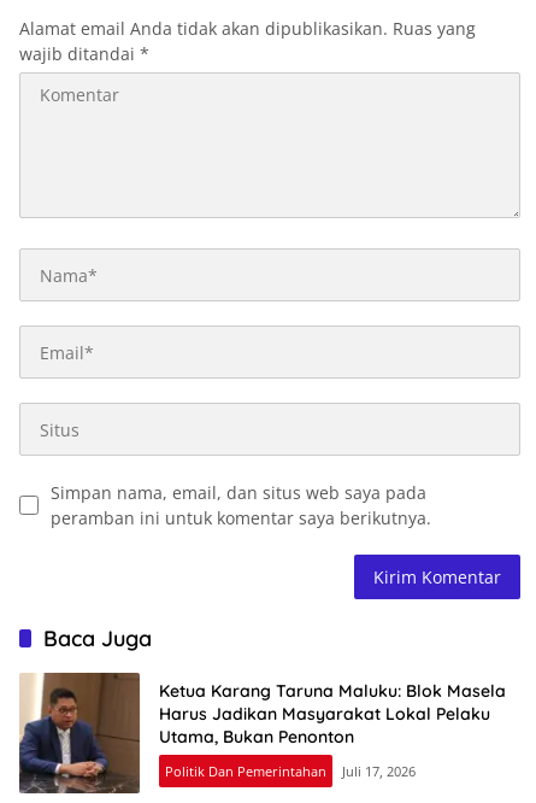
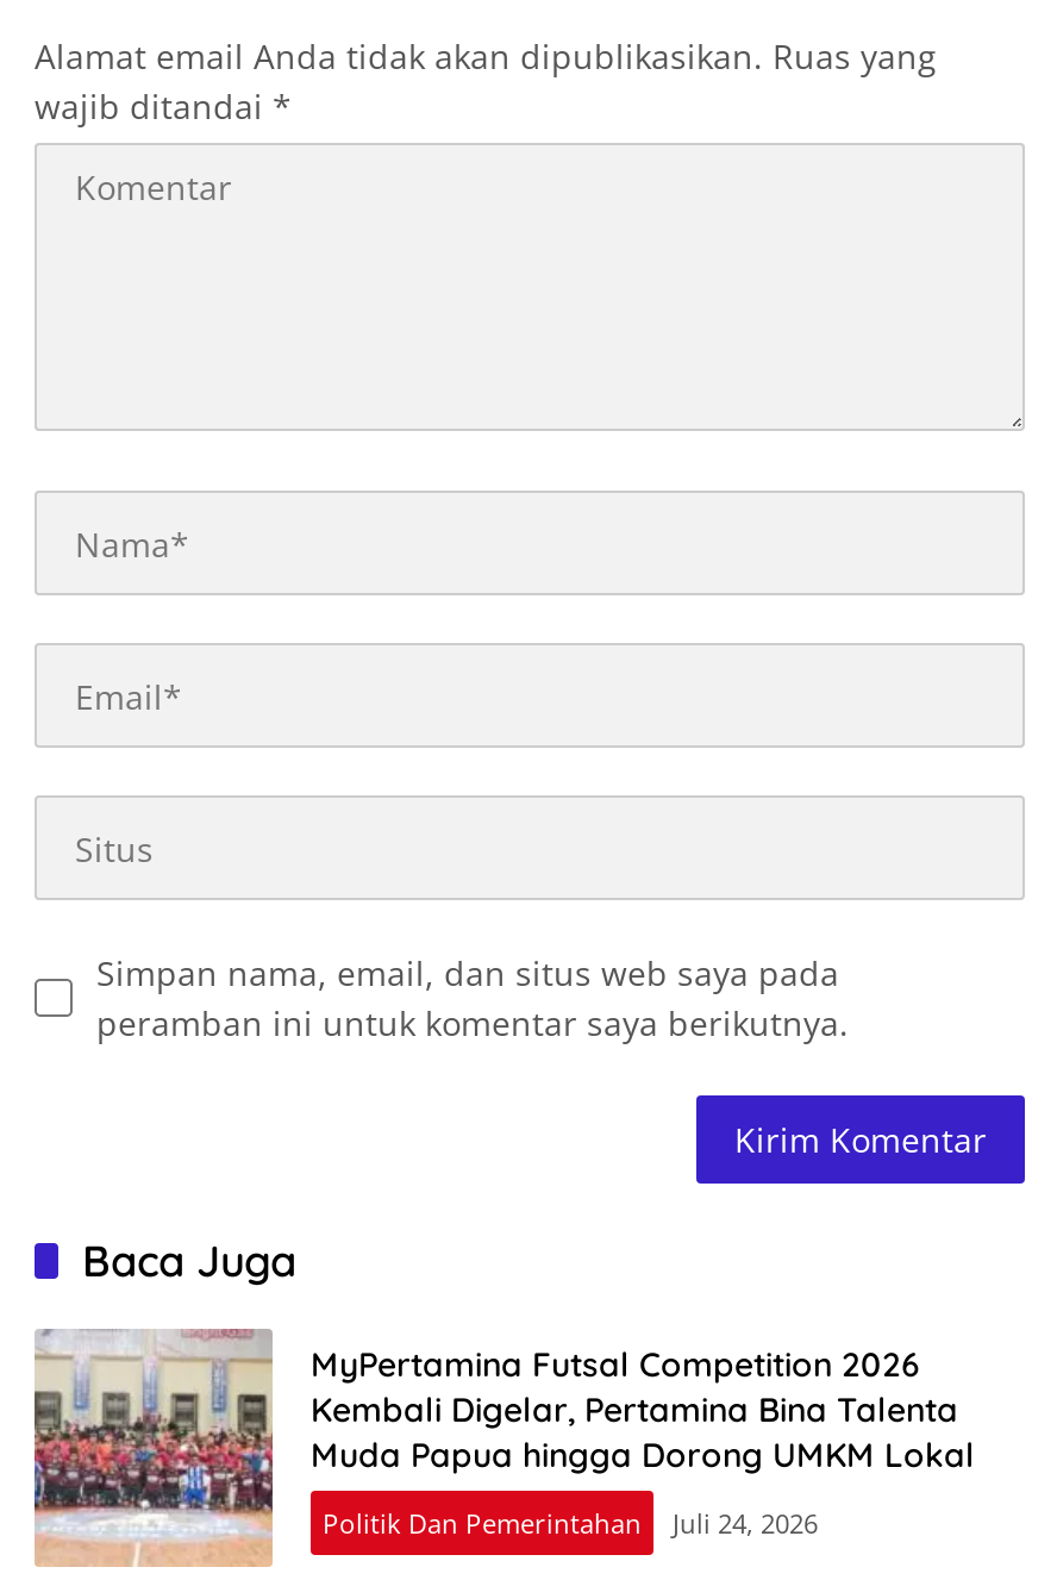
[18,672,506,795] [image] | Ketua Karang Taruna Maluku: Blok Masela | Harus Jadikan Masyarakat Lokal Pelaku | Utama, Bukan Penonton -> [32,1326,975,1567] [image] | MyPertamina Futsal Competition 2026 | Kembali Digelar, Pertamina Bina Talenta | Muda Papua hingga Dorong UMKM Lokal
[165,762,416,780] Politik Dan Pemerintahan Juli 17, 2026 -> [323,1504,818,1540] Politik Dan Pemerintahan Juli 24, 2026

